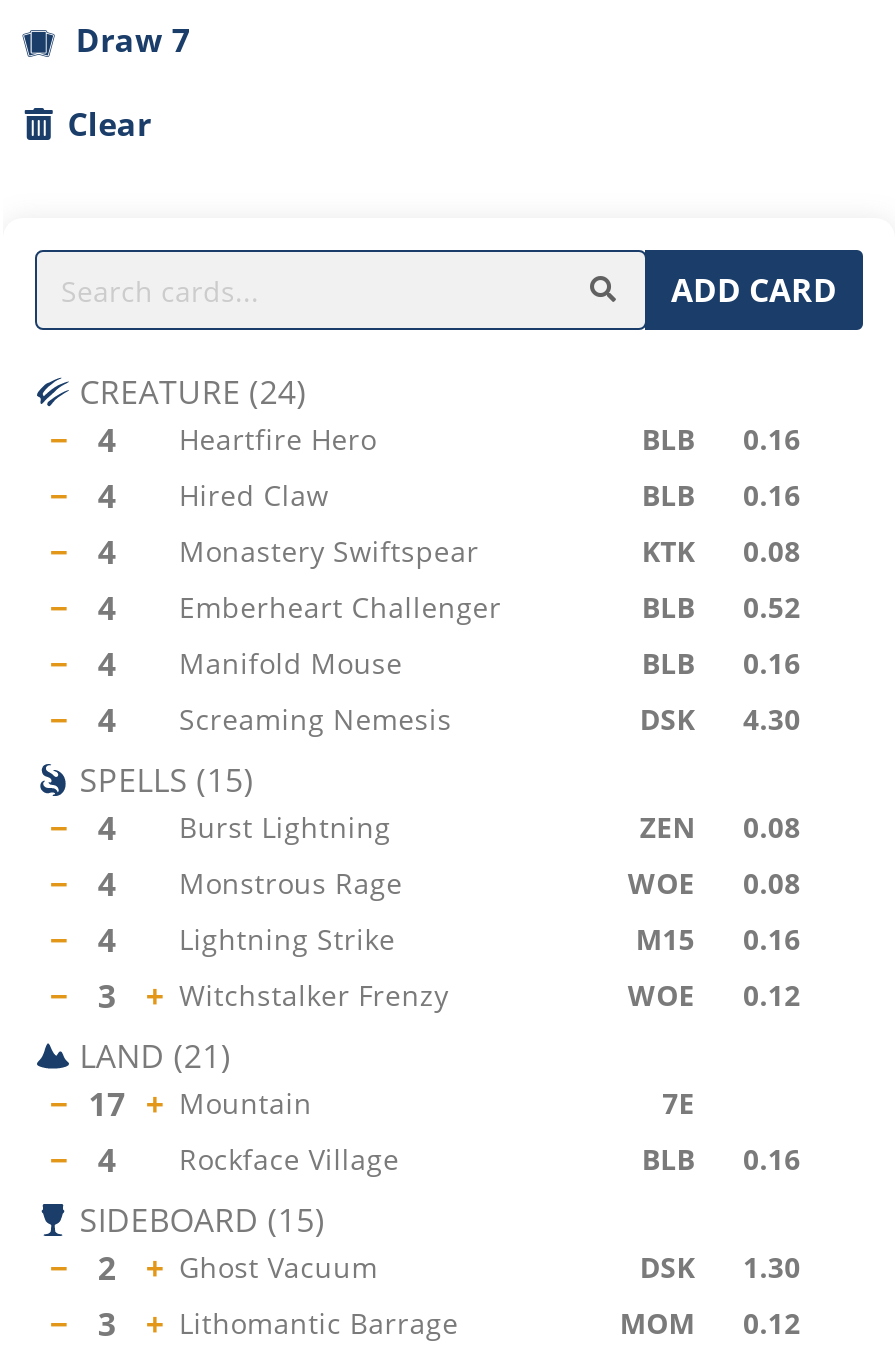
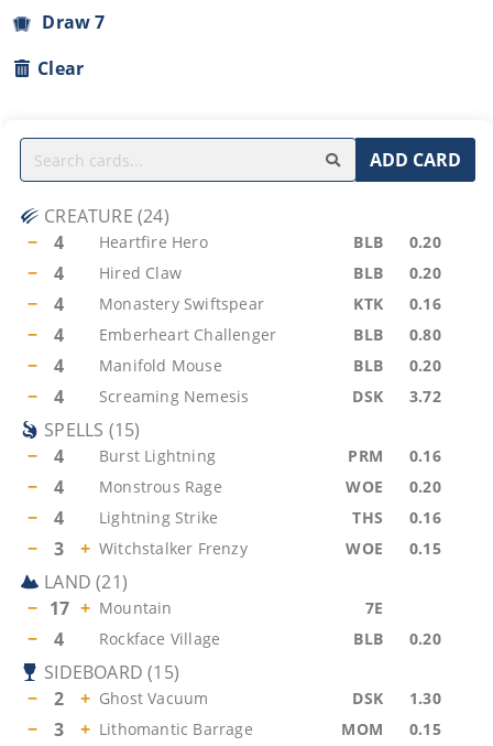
[642,420,801,458] BLB 0.16 -> [354,231,441,252] BLB 0.20
[642,476,801,514] BLB 0.16 -> [354,262,441,283] BLB 0.20
[642,532,801,570] KTK 0.08 -> [354,293,441,314] KTK 0.16
[642,588,801,626] BLB 0.52 -> [354,324,441,345] BLB 0.80
[642,644,801,682] BLB 0.16 -> [354,355,441,376] BLB 0.20
[640,700,801,738] DSK 4.30 -> [353,386,441,407] DSK 3.72
[640,808,801,846] ZEN | 0.08 -> [348,445,441,466] PRM | 0.16
[628,864,801,902] WOE 0.08 -> [346,476,441,497] WOE 0.20
[636,920,695,958] M15 -> [353,507,383,528] THS
[628,976,801,1014] WOE 0.12 -> [346,538,441,559] WOE 0.15
[642,1140,801,1178] BLB 0.16 -> [354,628,441,649] BLB 0.20
[620,1304,801,1342] MOM 0.12 -> [342,718,441,739] MOM 0.15

